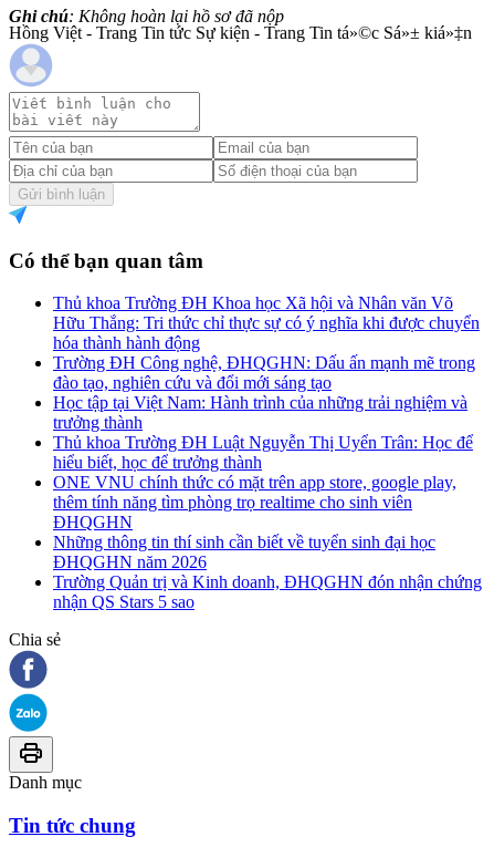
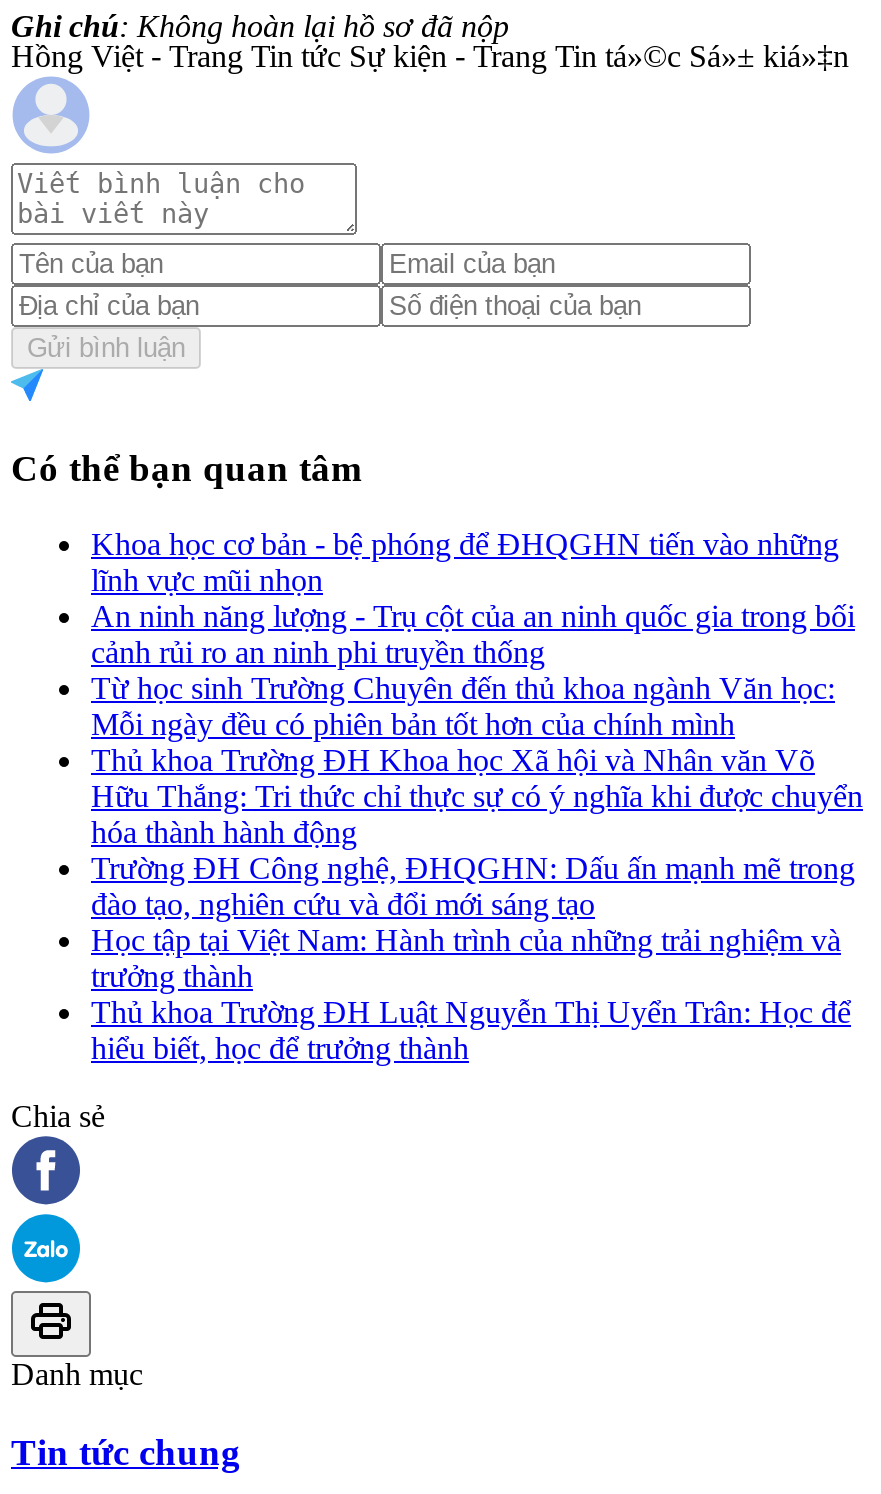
none -> [91,527,855,741] Khoa học cơ bản - bệ phóng để ĐHQGHN tiến vào những | lĩnh vực mũi nhọn | An ninh năng lượng - Trụ cột của an ninh quốc gia trong bối | cảnh rủi ro an ninh phi truyền thống | Từ học sinh Trường Chuyên đến thủ khoa ngành Văn học: | Mỗi ngày đều có phiên bản tốt hơn của chính mình
moved [53,294,480,472] -> [91,743,863,1065]: Thủ khoa Trường ĐH Khoa học Xã hội và Nhân văn Võ | Hữu Thắng: Tri thức chỉ thực sự có ý nghĩa khi được chuyển | hóa thành hành động | ... | Thủ khoa Trường ĐH Luật Nguyễn Thị Uyển Trân: Học để | hiểu biết, học để trưởng thành
[53,473,482,611] ONE VNU chính thức có mặt trên app store, google play, | thêm tính năng tìm phòng trọ realtime cho sinh viên | ĐHQGHN | Những thông tin thí sinh cần biết về tuyển sinh đại học | ĐHQGHN năm 2026 | Trường Quản trị và Kinh doanh, ĐHQGHN đón nhận chứng | nhận QS Stars 5 sao -> none

